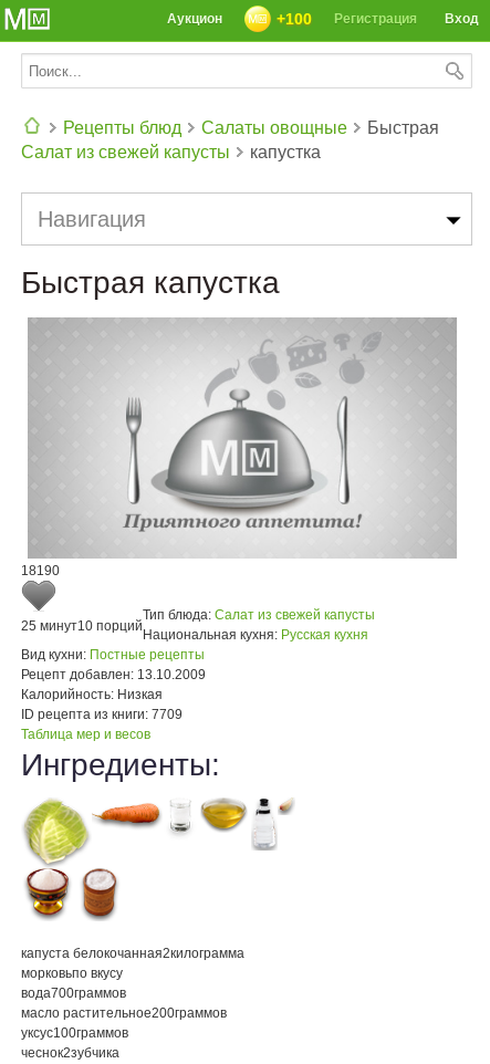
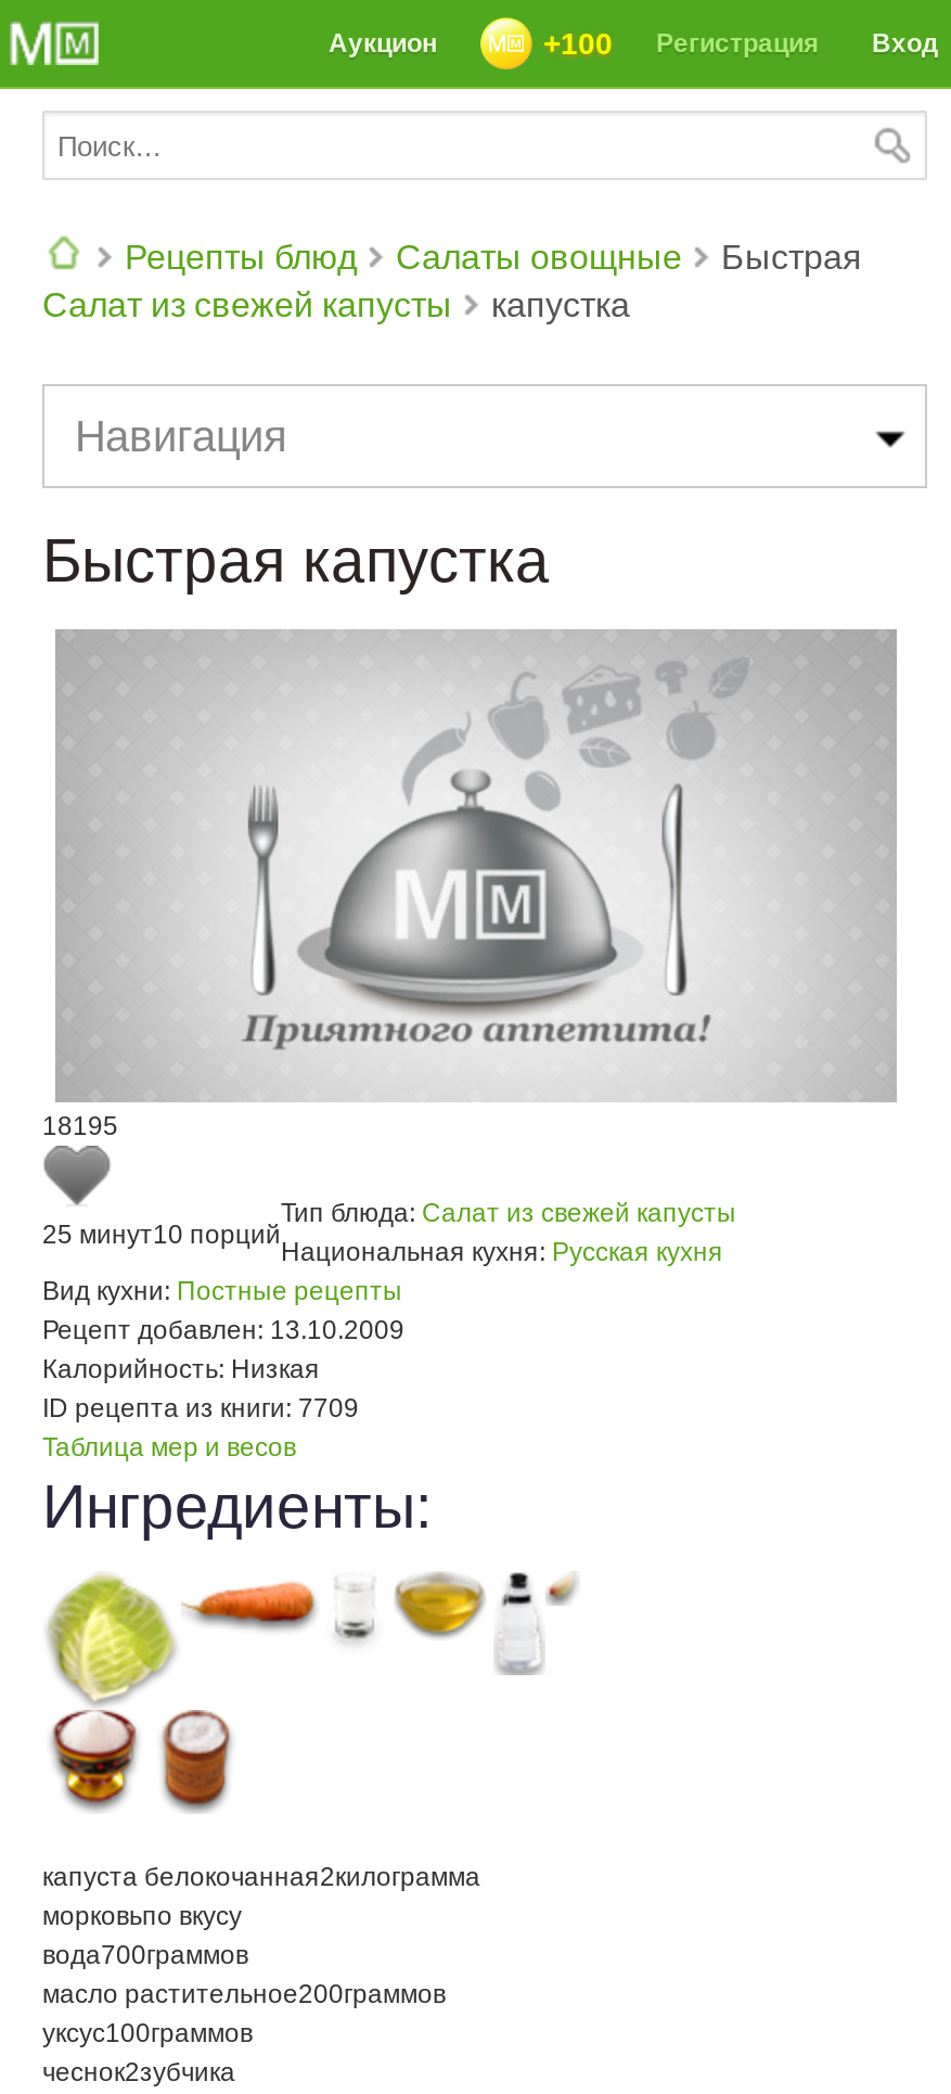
[21,563,60,578] 18190 -> [42,1111,118,1141] 18195

